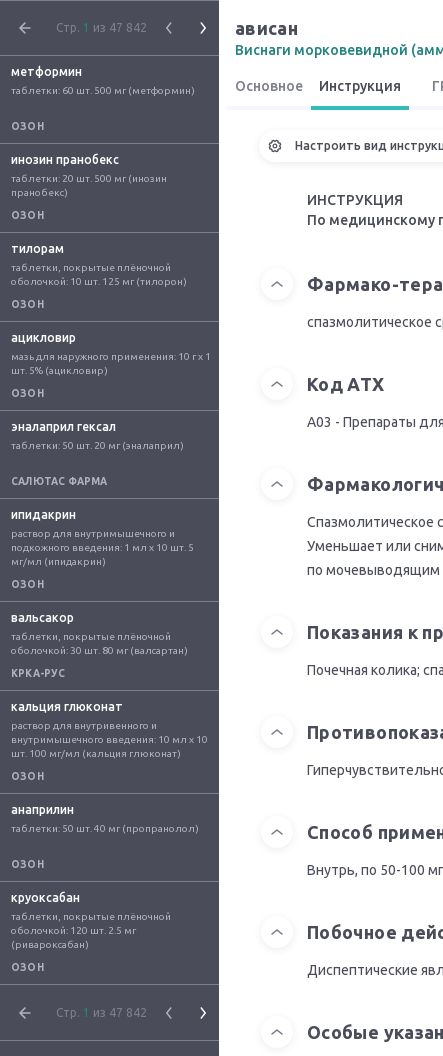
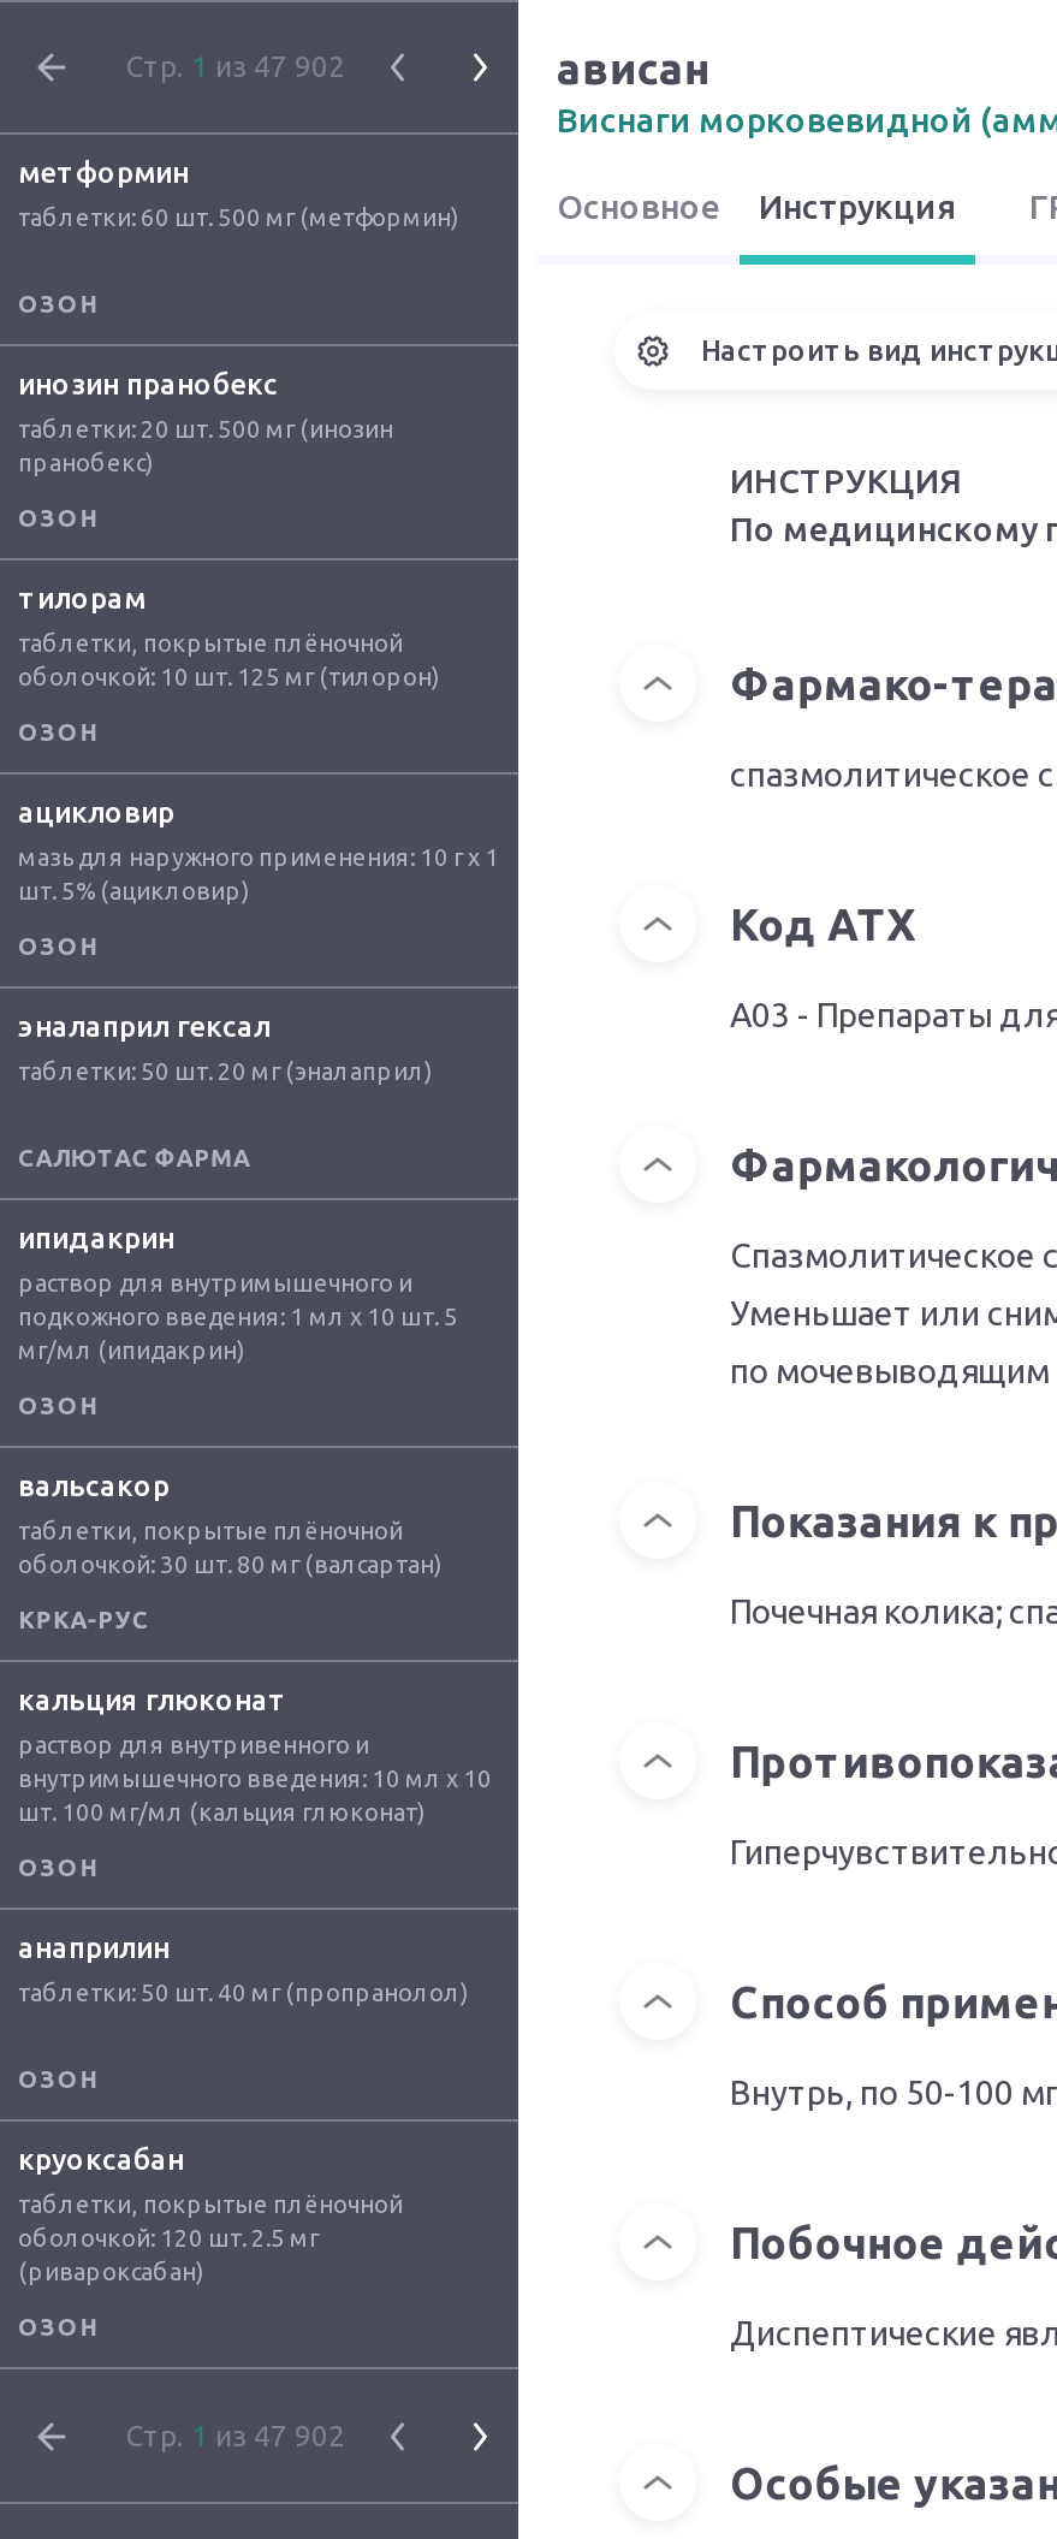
[56,21,147,34] Стр. 1 из 47 842 -> [126,51,345,82] Стр. 1 из 47 902
[56,1005,147,1018] Стр. 1 из 47 842 -> [126,2419,345,2450] Стр. 1 из 47 902

